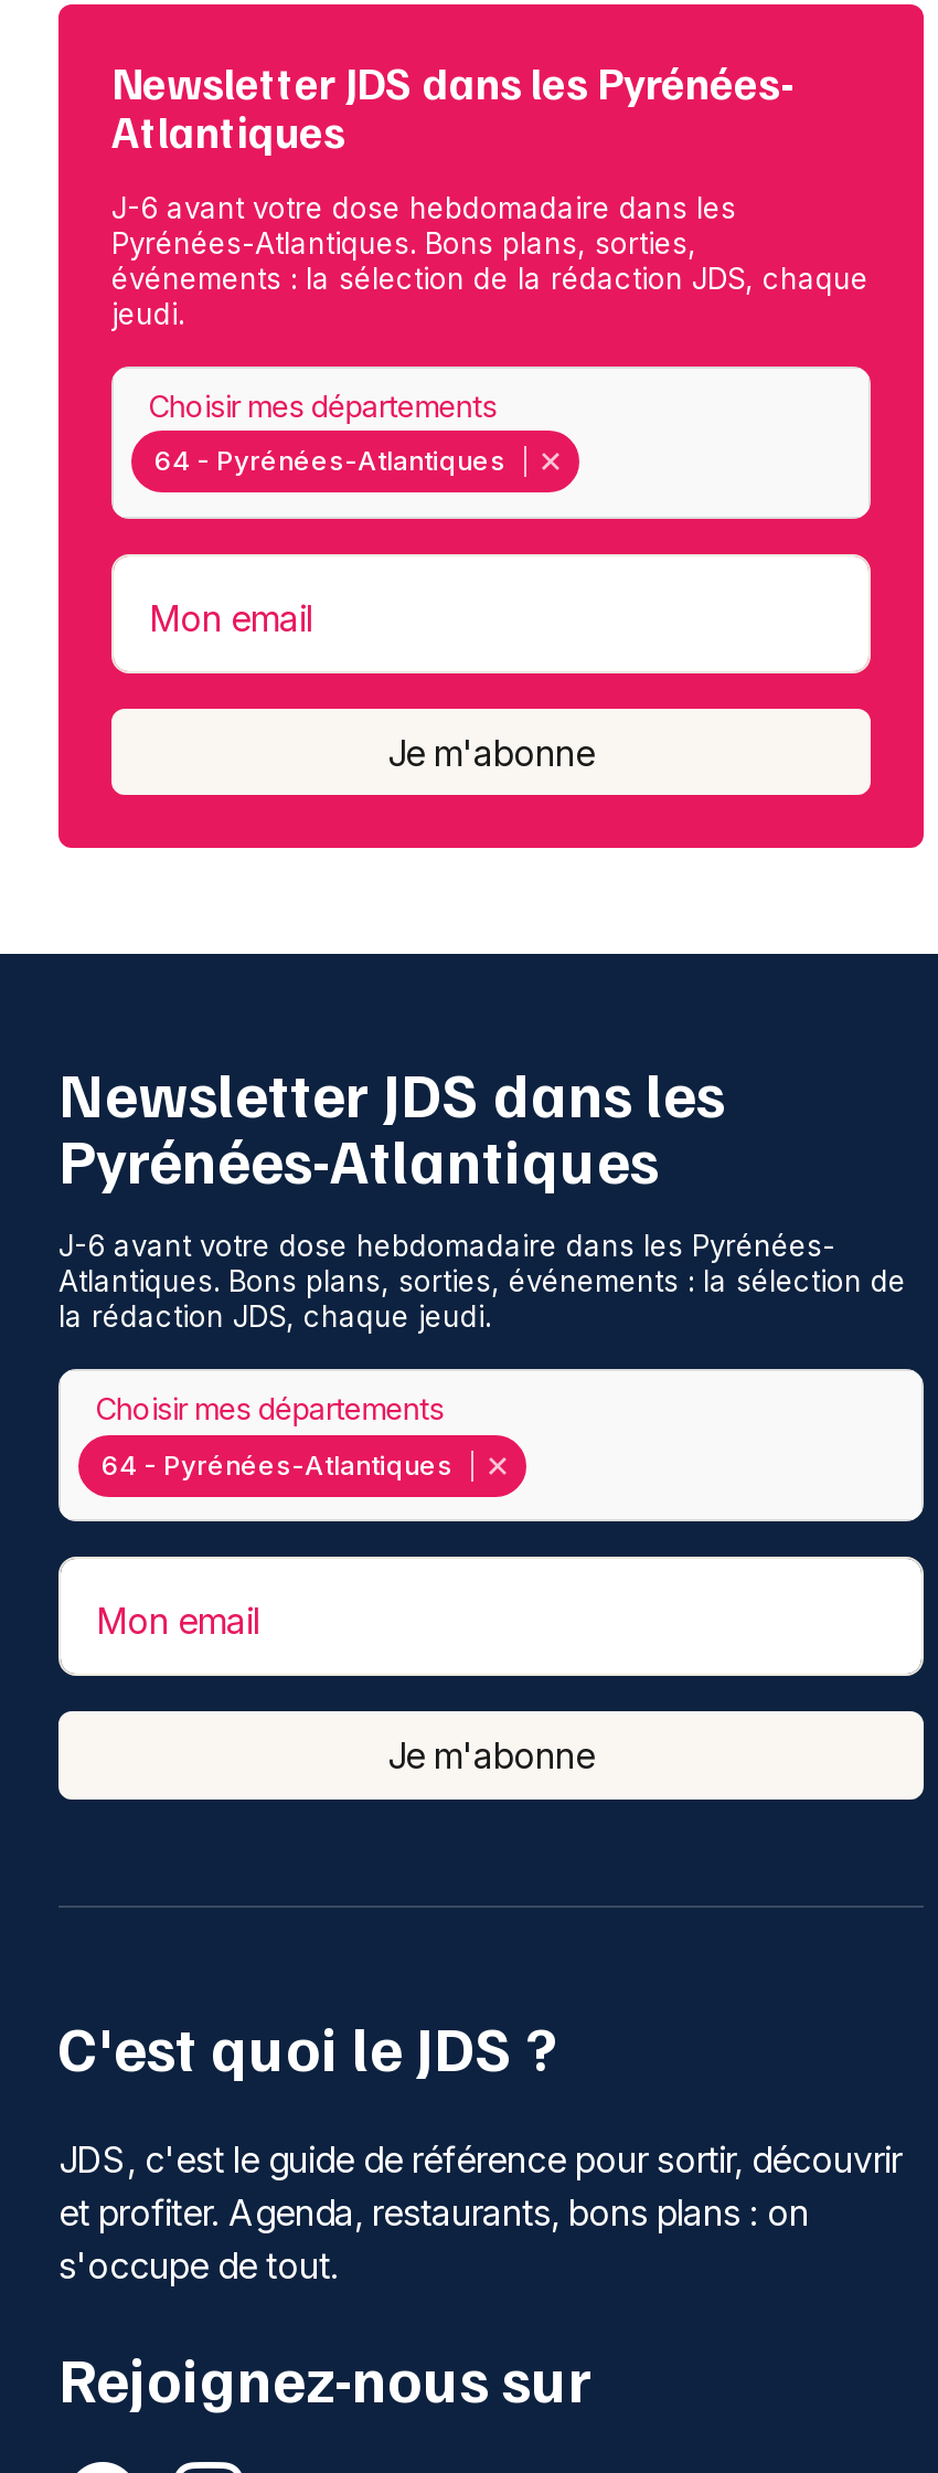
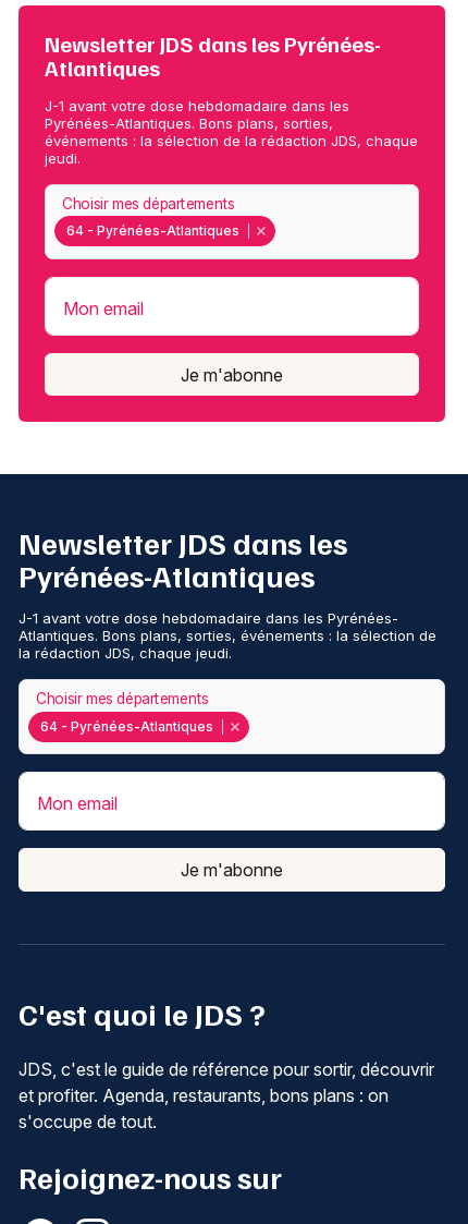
[111,190,736,225] J-6 avant votre dose hebdomadaire dans les -> [45,97,349,114] J-1 avant votre dose hebdomadaire dans les
[58,1228,835,1264] J-6 avant votre dose hebdomadaire dans les Pyrénées- -> [19,610,398,627] J-1 avant votre dose hebdomadaire dans les Pyrénées-

